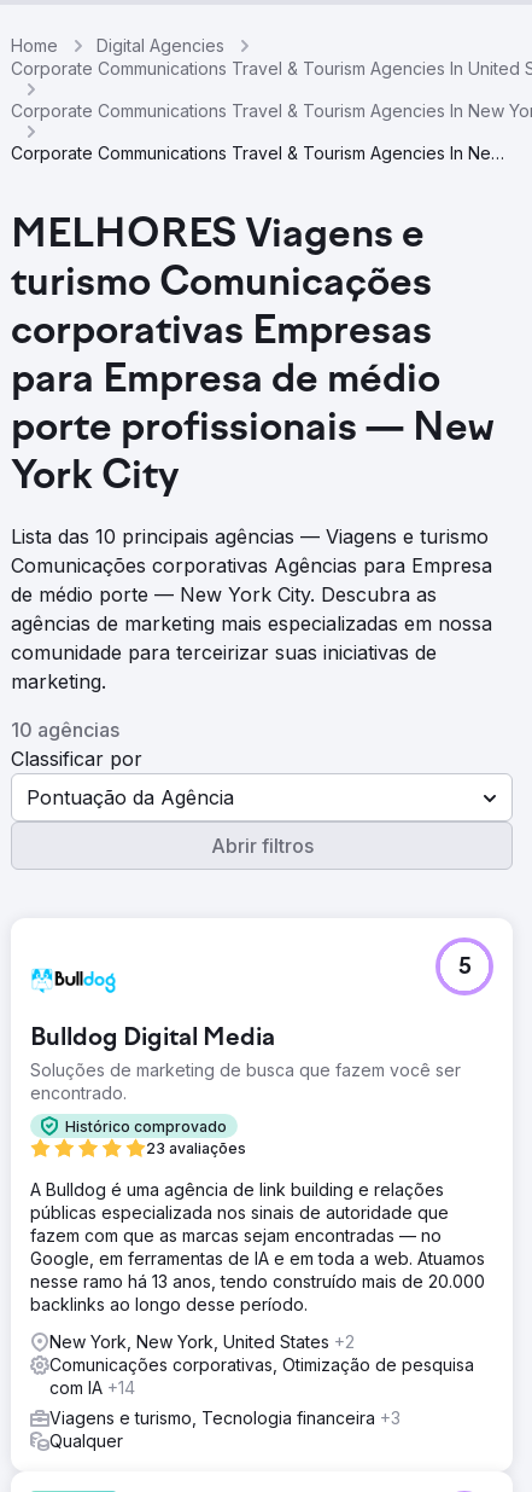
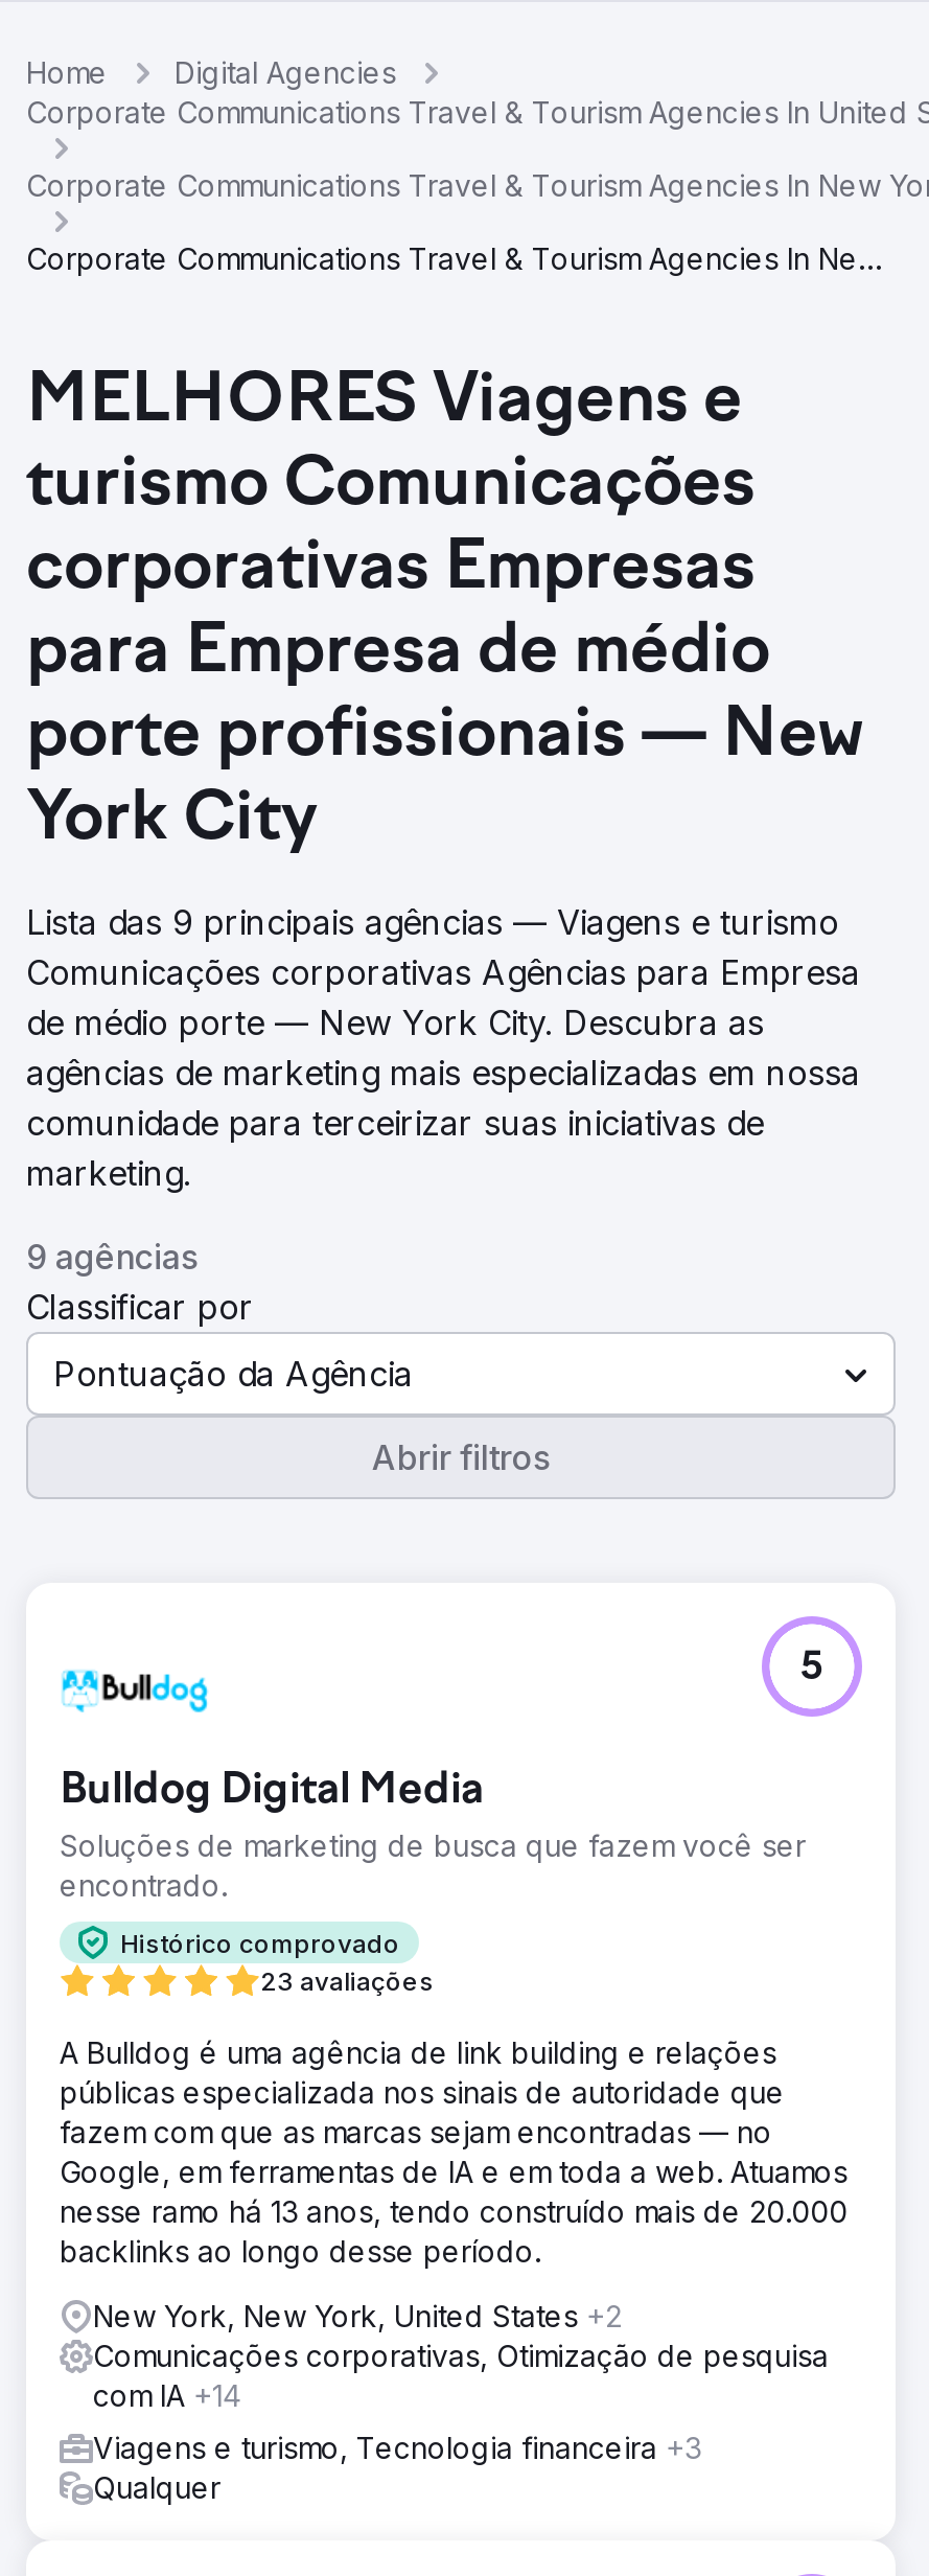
[11,524,489,548] Lista das 10 principais agências — Viagens e turismo -> [26,901,839,943] Lista das 9 principais agências — Viagens e turismo
[11,718,119,742] 10 agências -> [26,1236,198,1278] 9 agências

